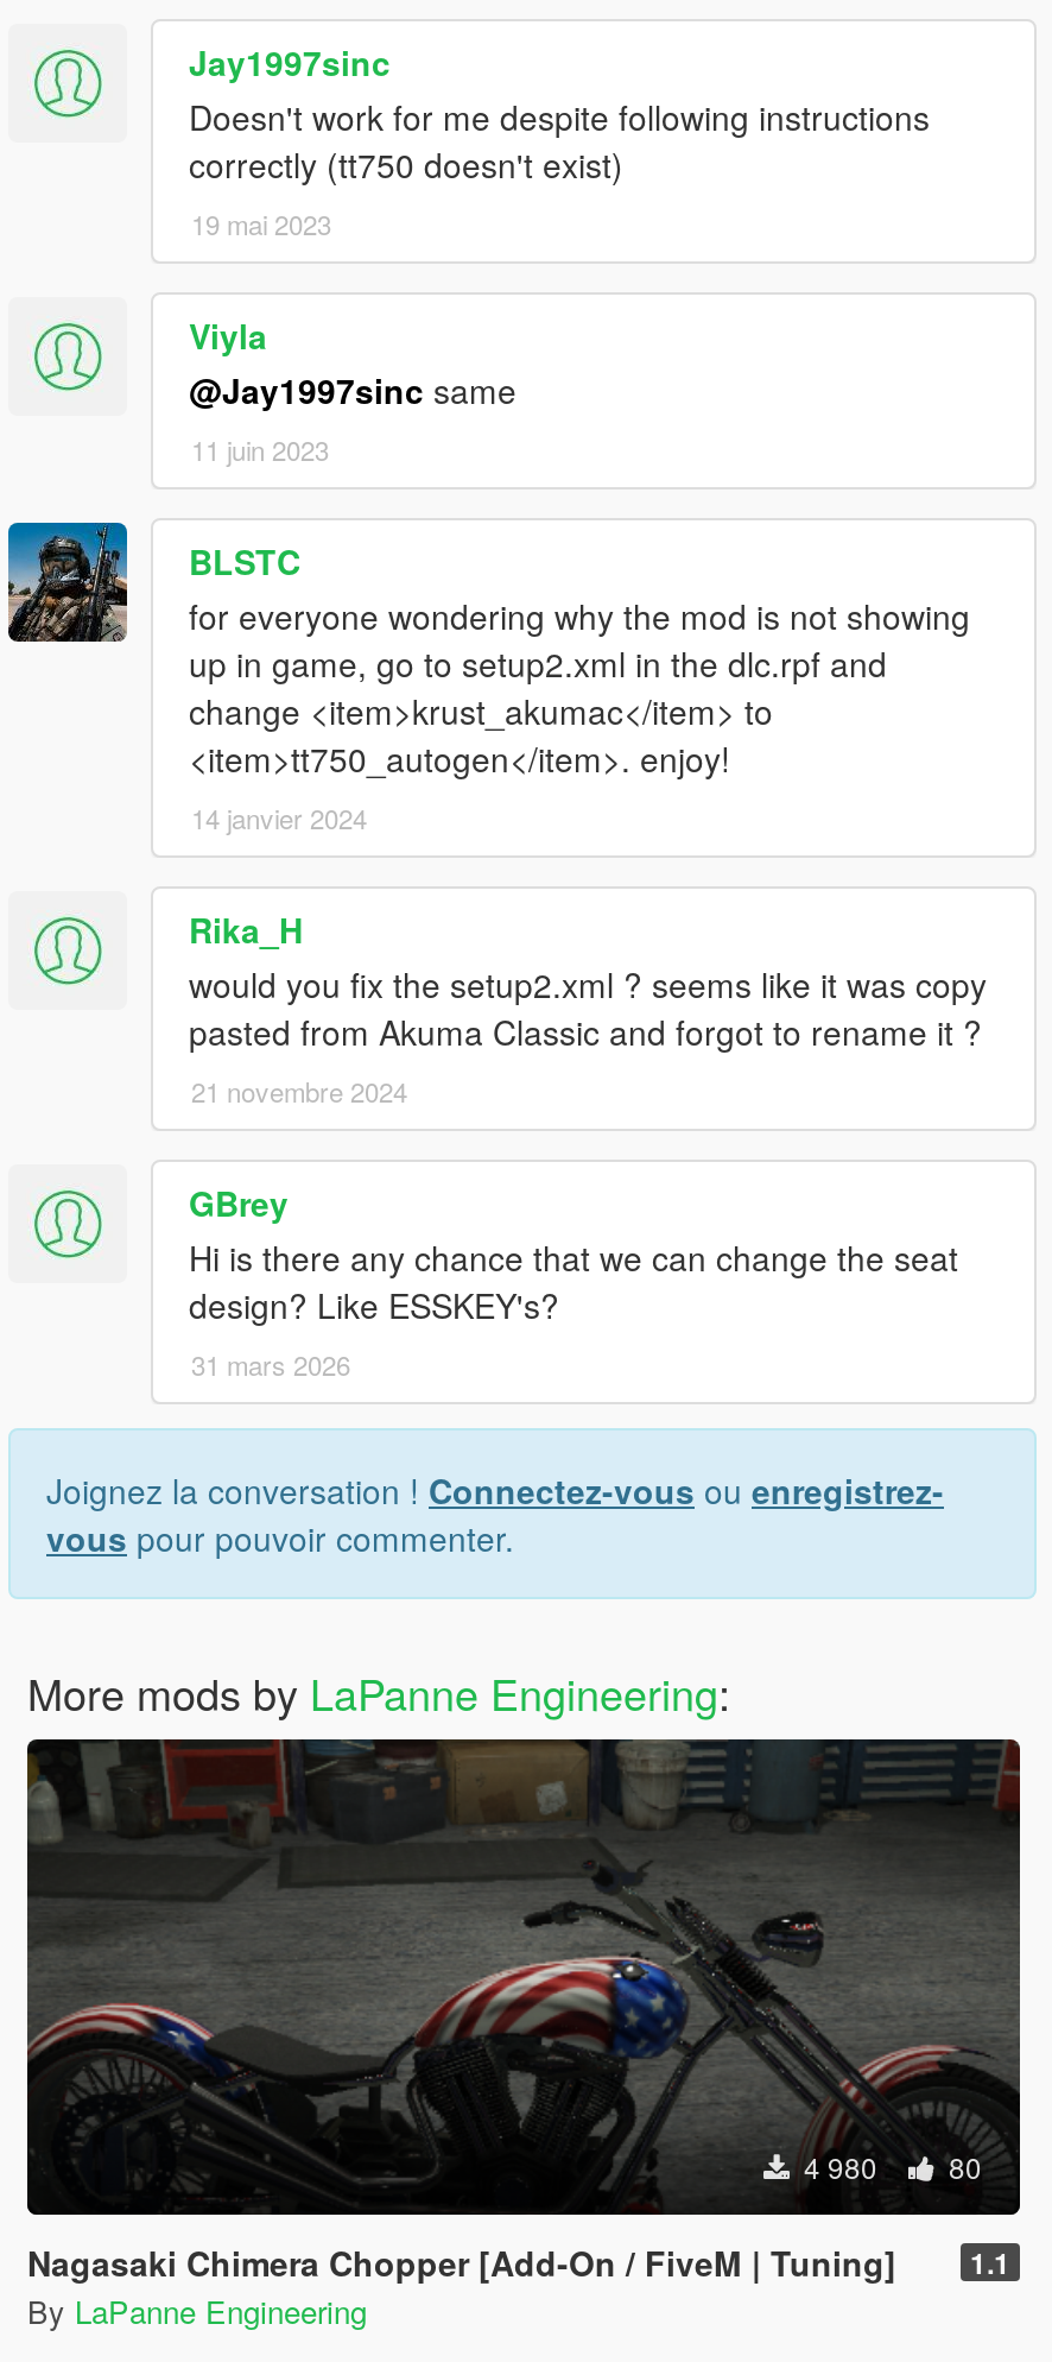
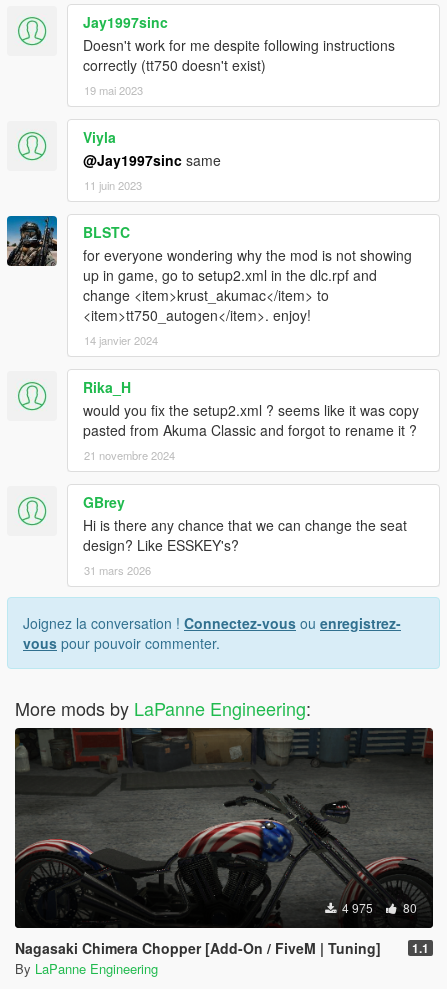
[797,2146,982,2186] 4 980 80 -> [339,899,417,916] 4 975 80

